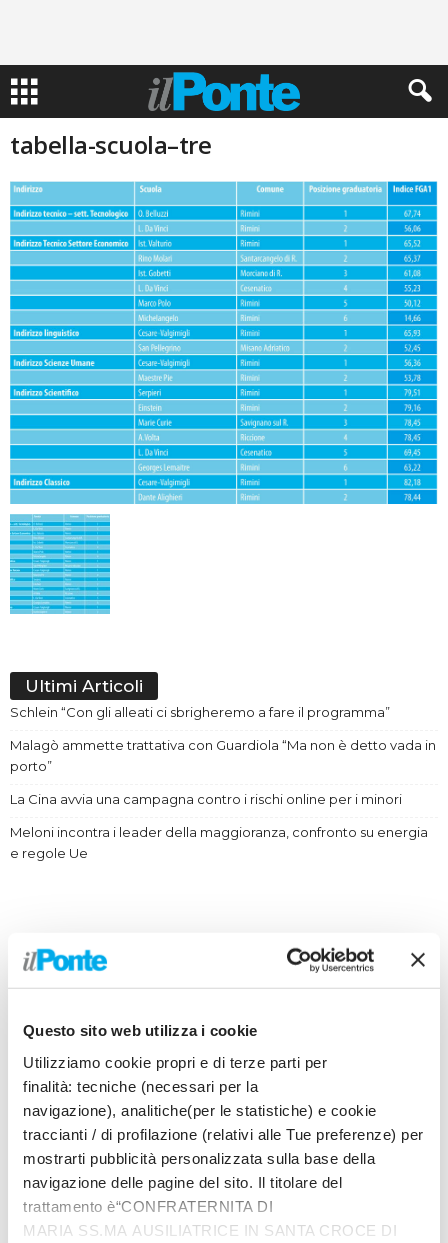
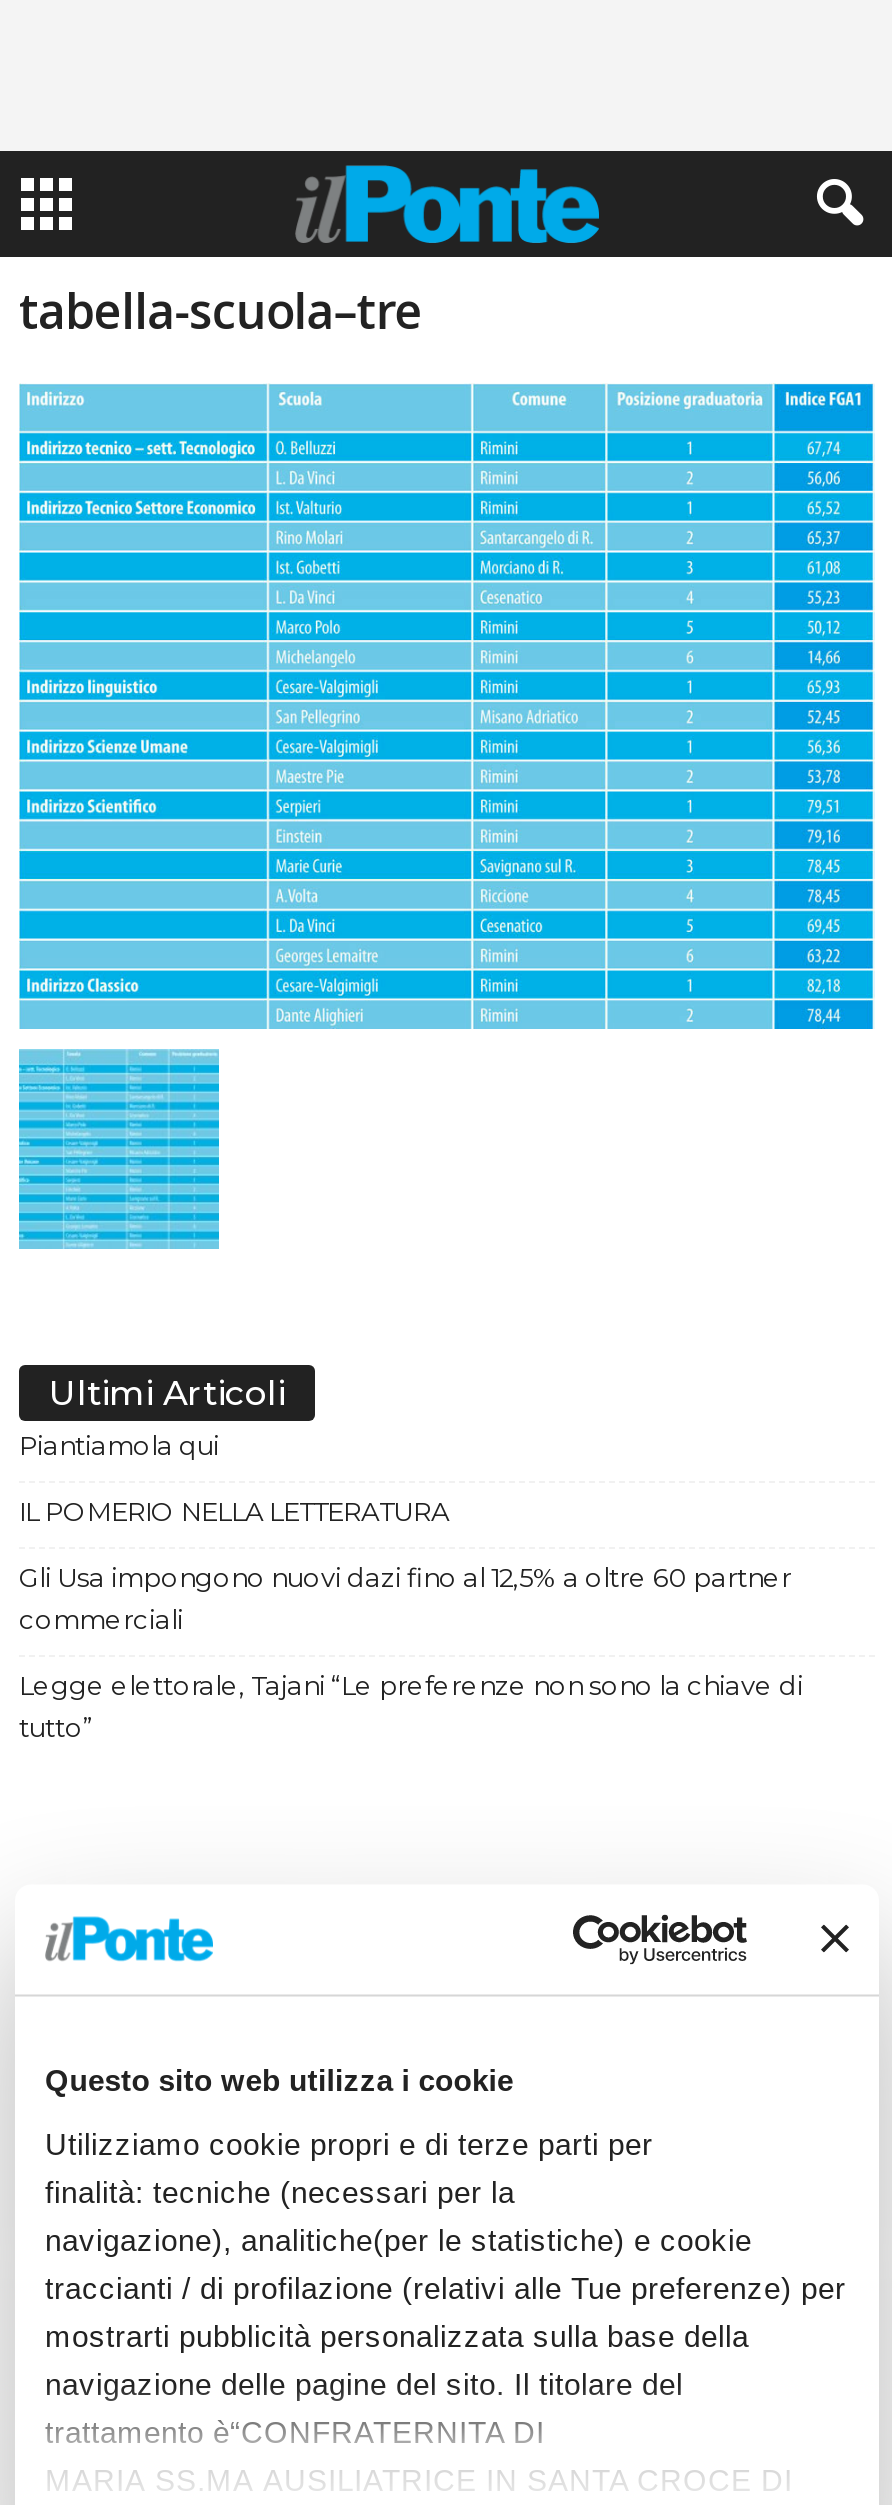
[10,704,390,720] Schlein “Con gli alleati ci sbrigheremo a fare il programma” -> [19,1428,219,1460] Piantiamola qui
[10,737,436,774] Malagò ammette trattativa con Guardiola “Ma non è detto vada in | porto” -> [19,1494,449,1526] IL POMERIO NELLA LETTERATURA
[10,791,402,807] La Cina avvia una campagna contro i rischi online per i minori -> [19,1560,791,1634] Gli Usa impongono nuovi dazi fino al 12,5% a oltre 60 partner | commerciali
[10,824,428,861] Meloni incontra i leader della maggioranza, confronto su energia | e regole Ue -> [19,1668,803,1742] Legge elettorale, Tajani “Le preferenze non sono la chiave di | tutto”

